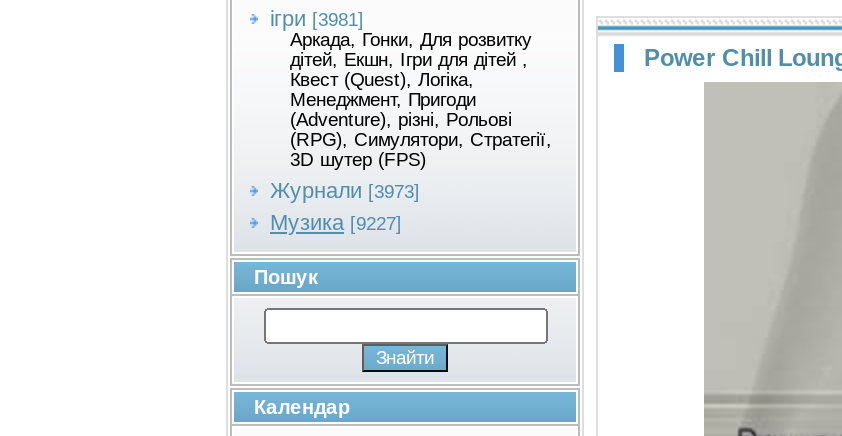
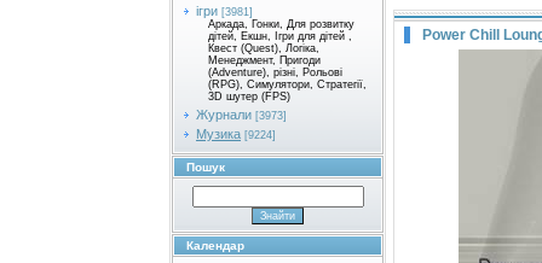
[270,210,402,234] Музика [9227] -> [196,127,276,141] Музика [9224]

